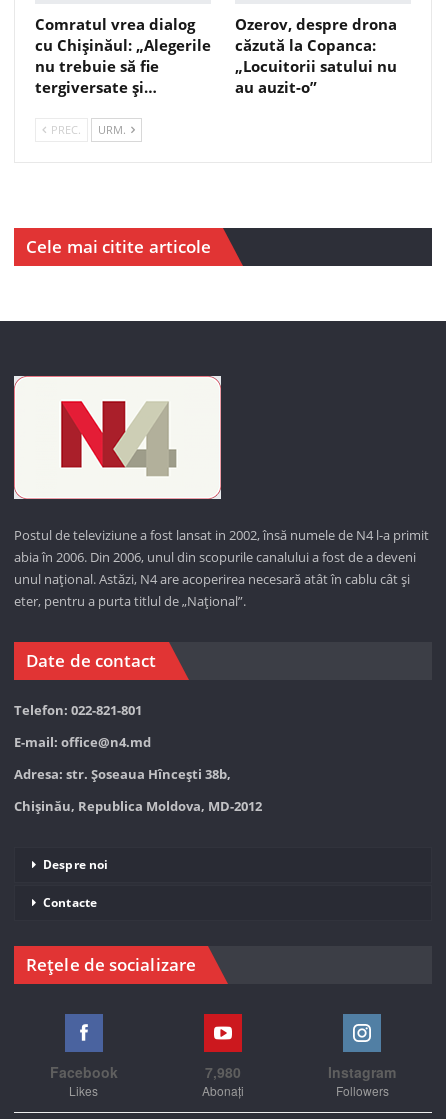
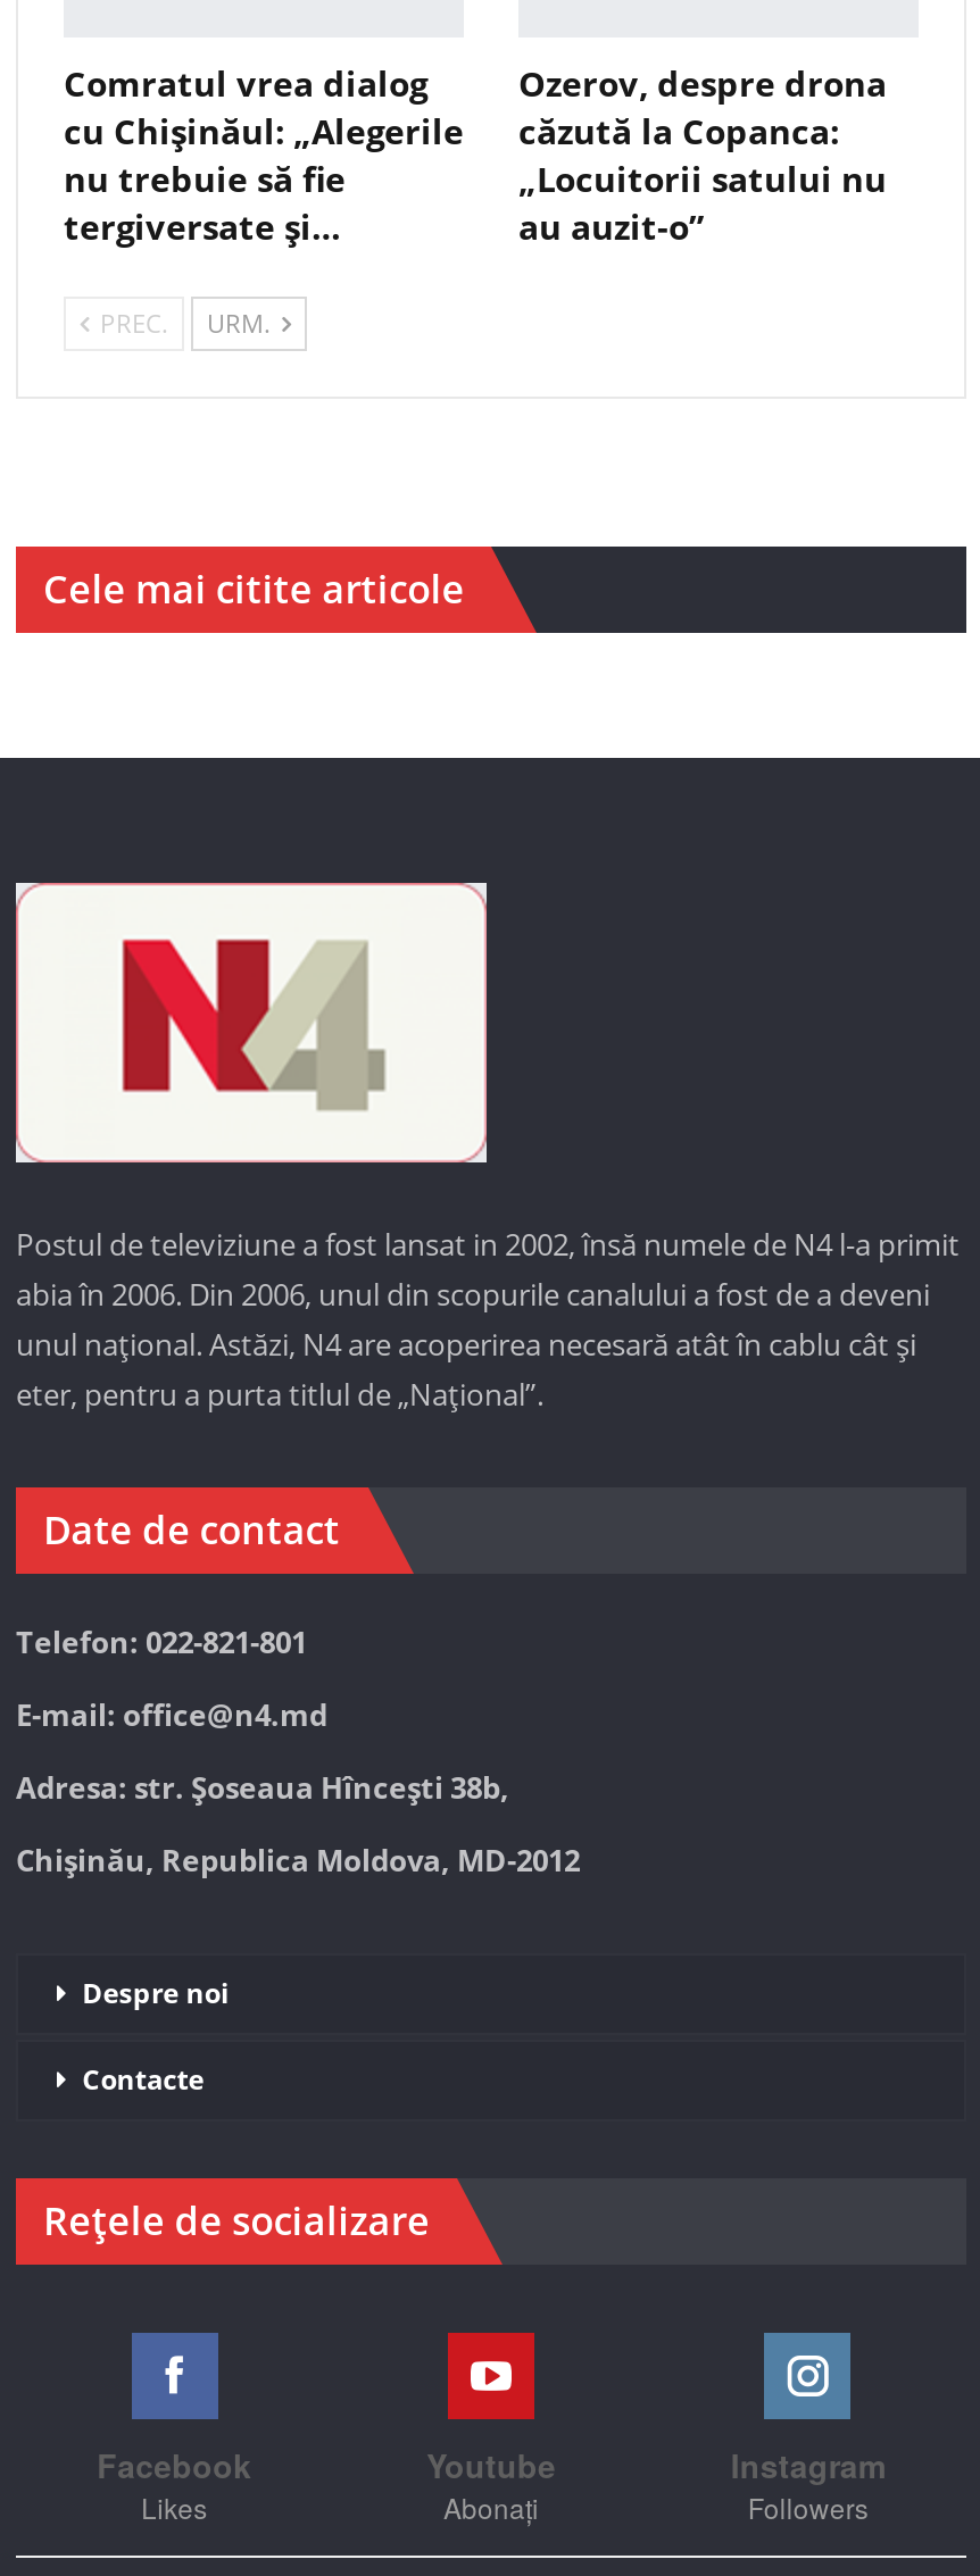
[205,1062,241,1082] 7,980 -> [426,2442,556,2488] Youtube

